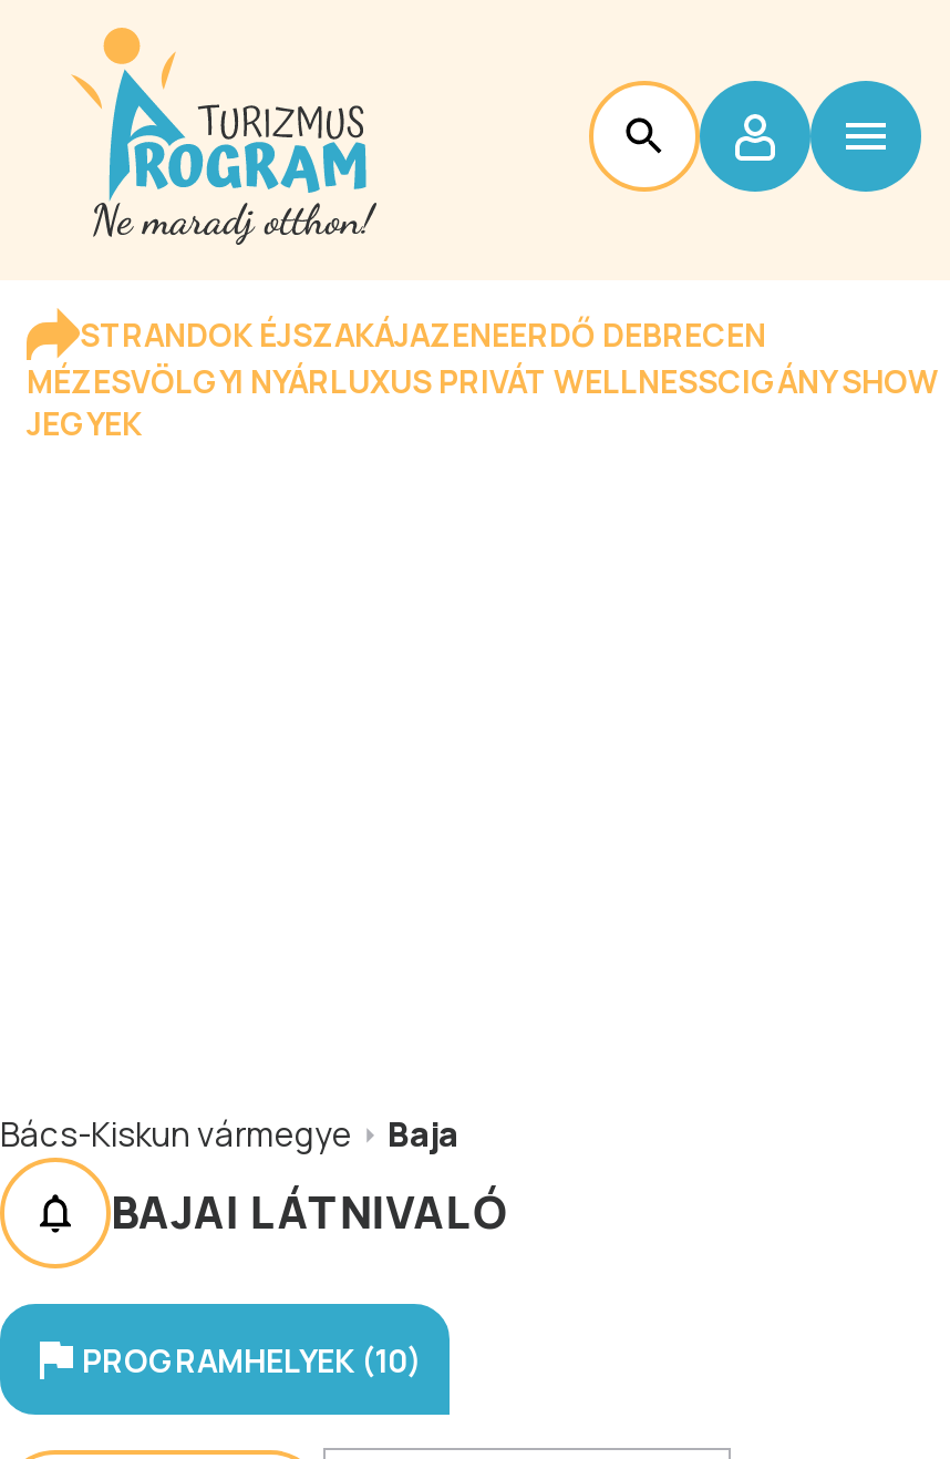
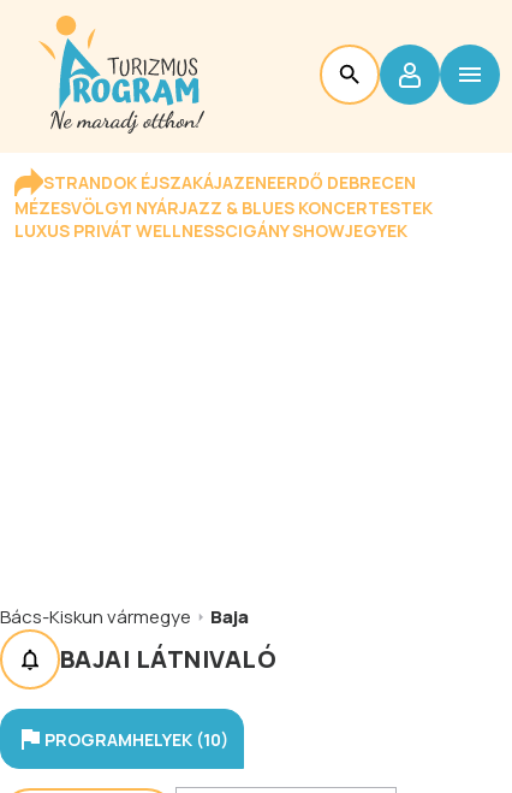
[27,360,939,444] MÉZESVÖLGYI NYÁRLUXUS PRIVÁT WELLNESSCIGÁNY SHOW | JEGYEK -> [14,196,433,242] MÉZESVÖLGYI NYÁRJAZZ & BLUES KONCERTESTEK | LUXUS PRIVÁT WELLNESSCIGÁNY SHOWJEGYEK

